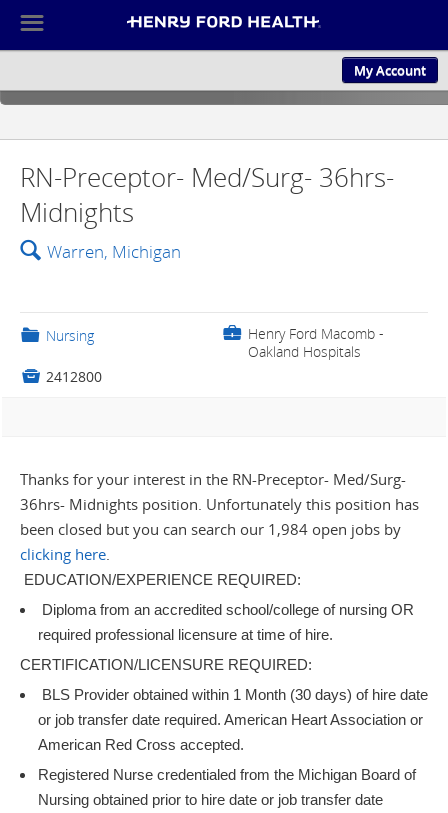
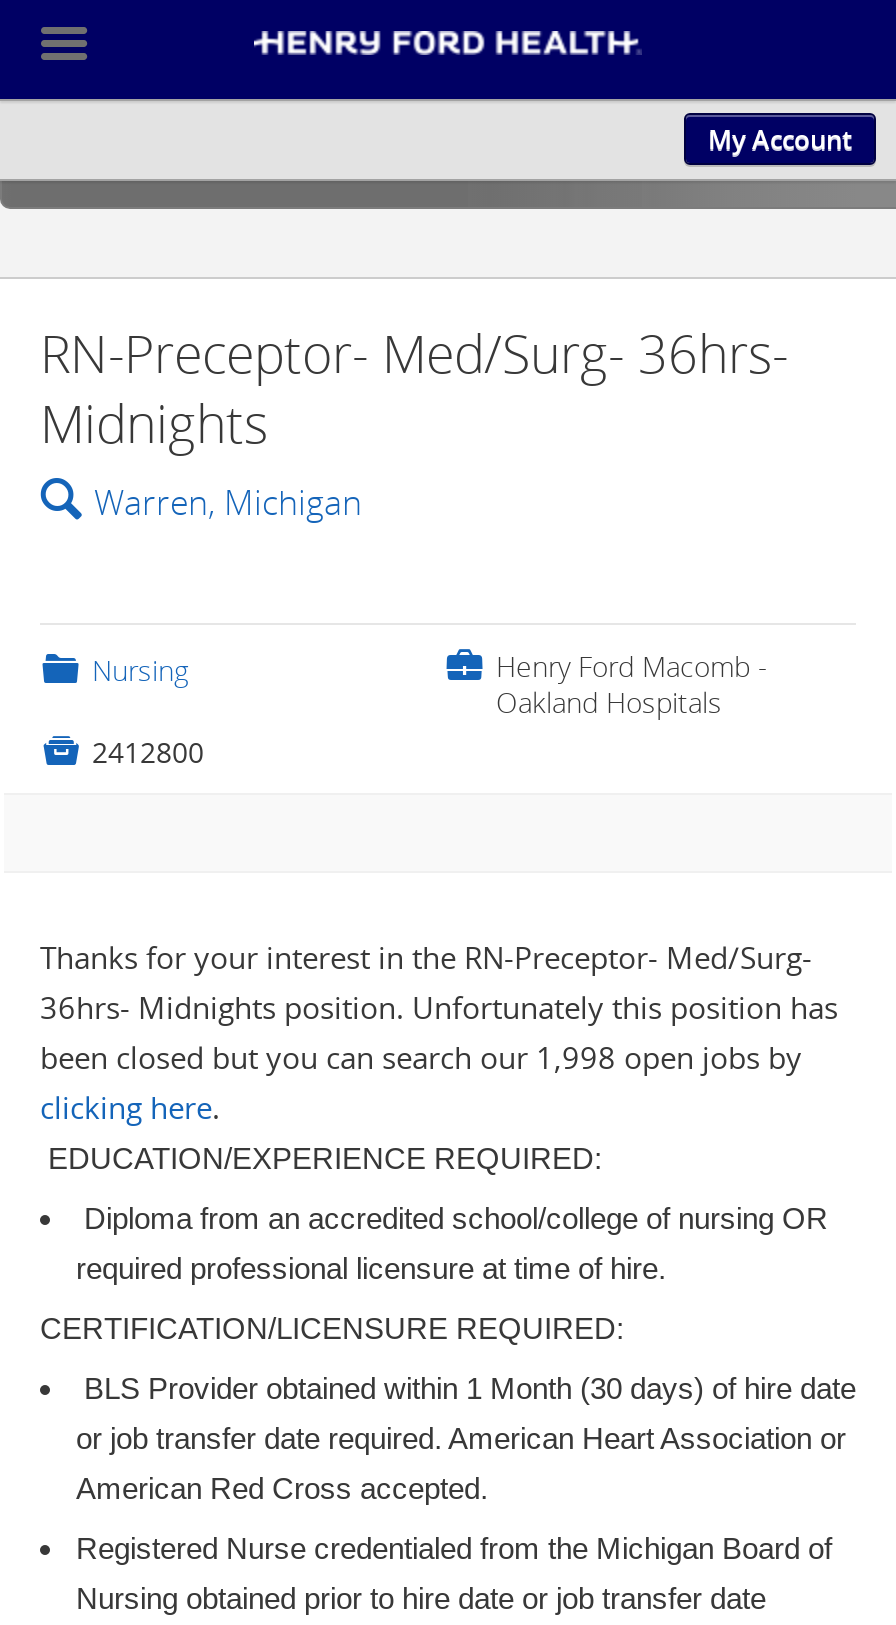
[20,519,401,539] been closed but you can search our 1,984 open jobs by -> [40,1038,802,1078] been closed but you can search our 1,998 open jobs by

